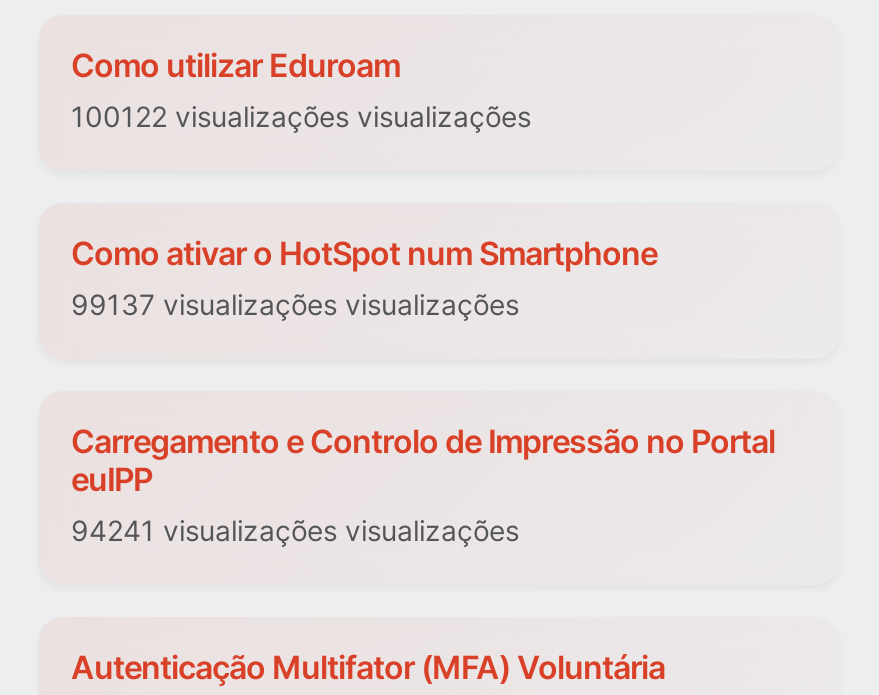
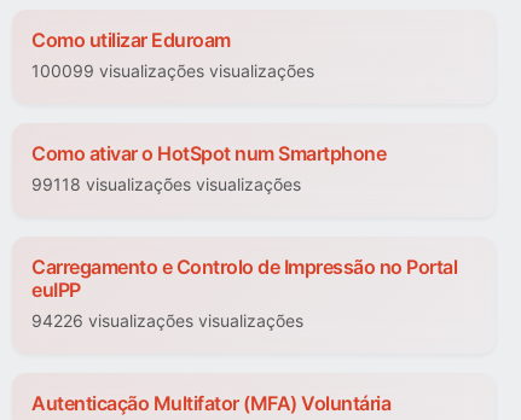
[71,100,531,134] 100122 visualizações visualizações -> [31,61,314,81] 100099 visualizações visualizações
[71,288,519,322] 99137 visualizações visualizações -> [31,174,301,195] 99118 visualizações visualizações
[71,514,519,548] 94241 visualizações visualizações -> [31,311,303,331] 94226 visualizações visualizações

